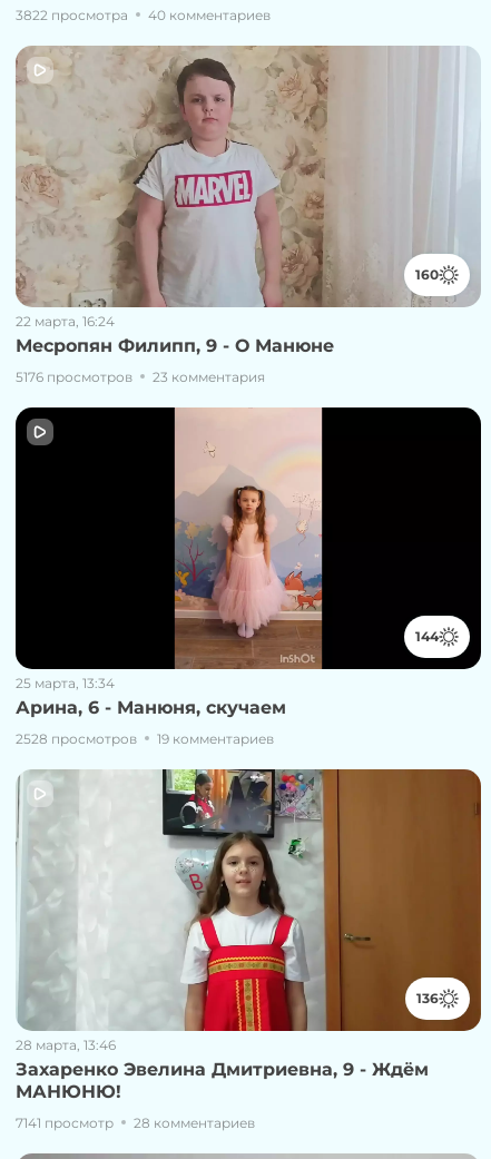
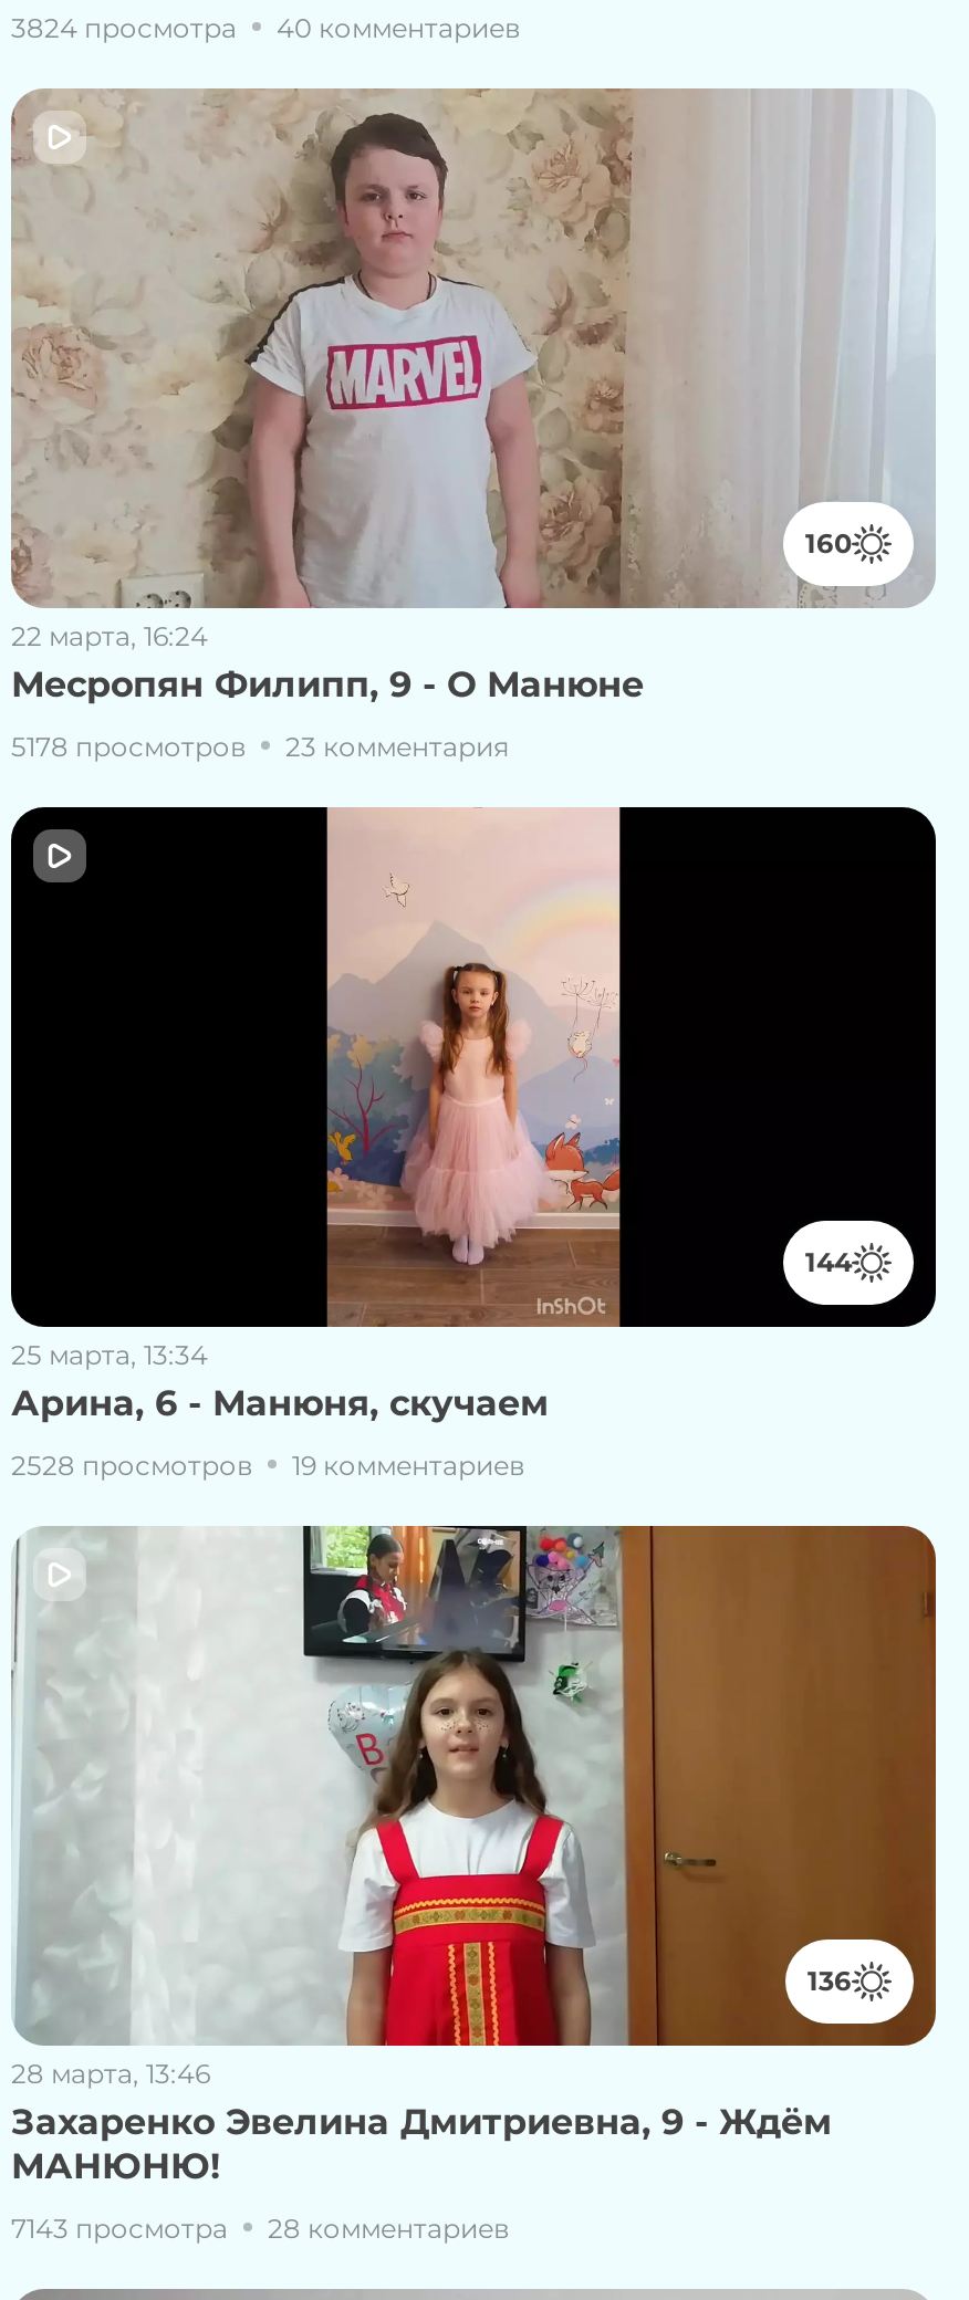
[16,6,271,23] 3822 просмотра 40 комментариев -> [11,10,520,43] 3824 просмотра 40 комментариев
[16,368,265,385] 5176 просмотров 23 комментария -> [11,729,509,762] 5178 просмотров 23 комментария
[16,1114,255,1131] 7141 просмотр 28 комментариев -> [11,2211,509,2244] 7143 просмотра 28 комментариев

